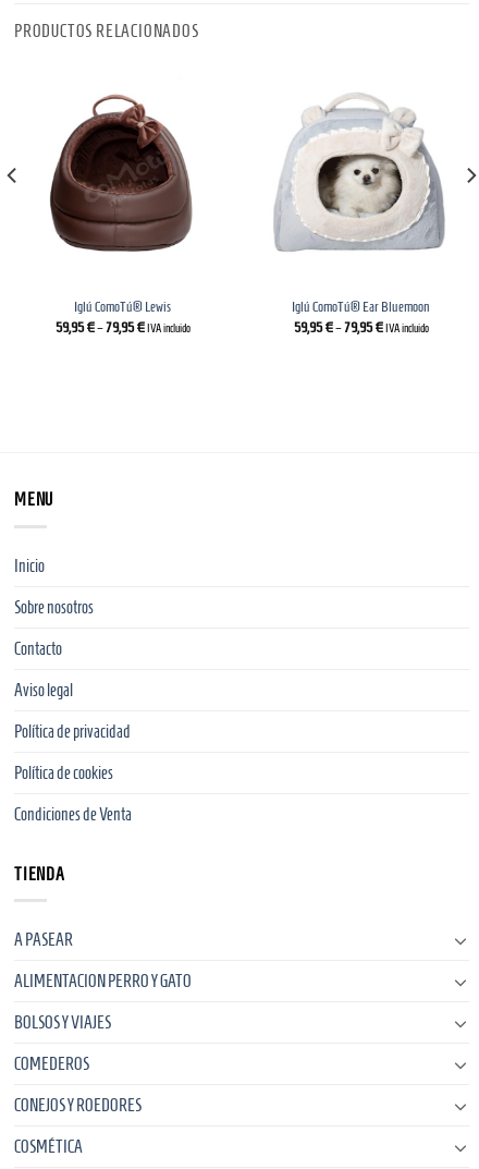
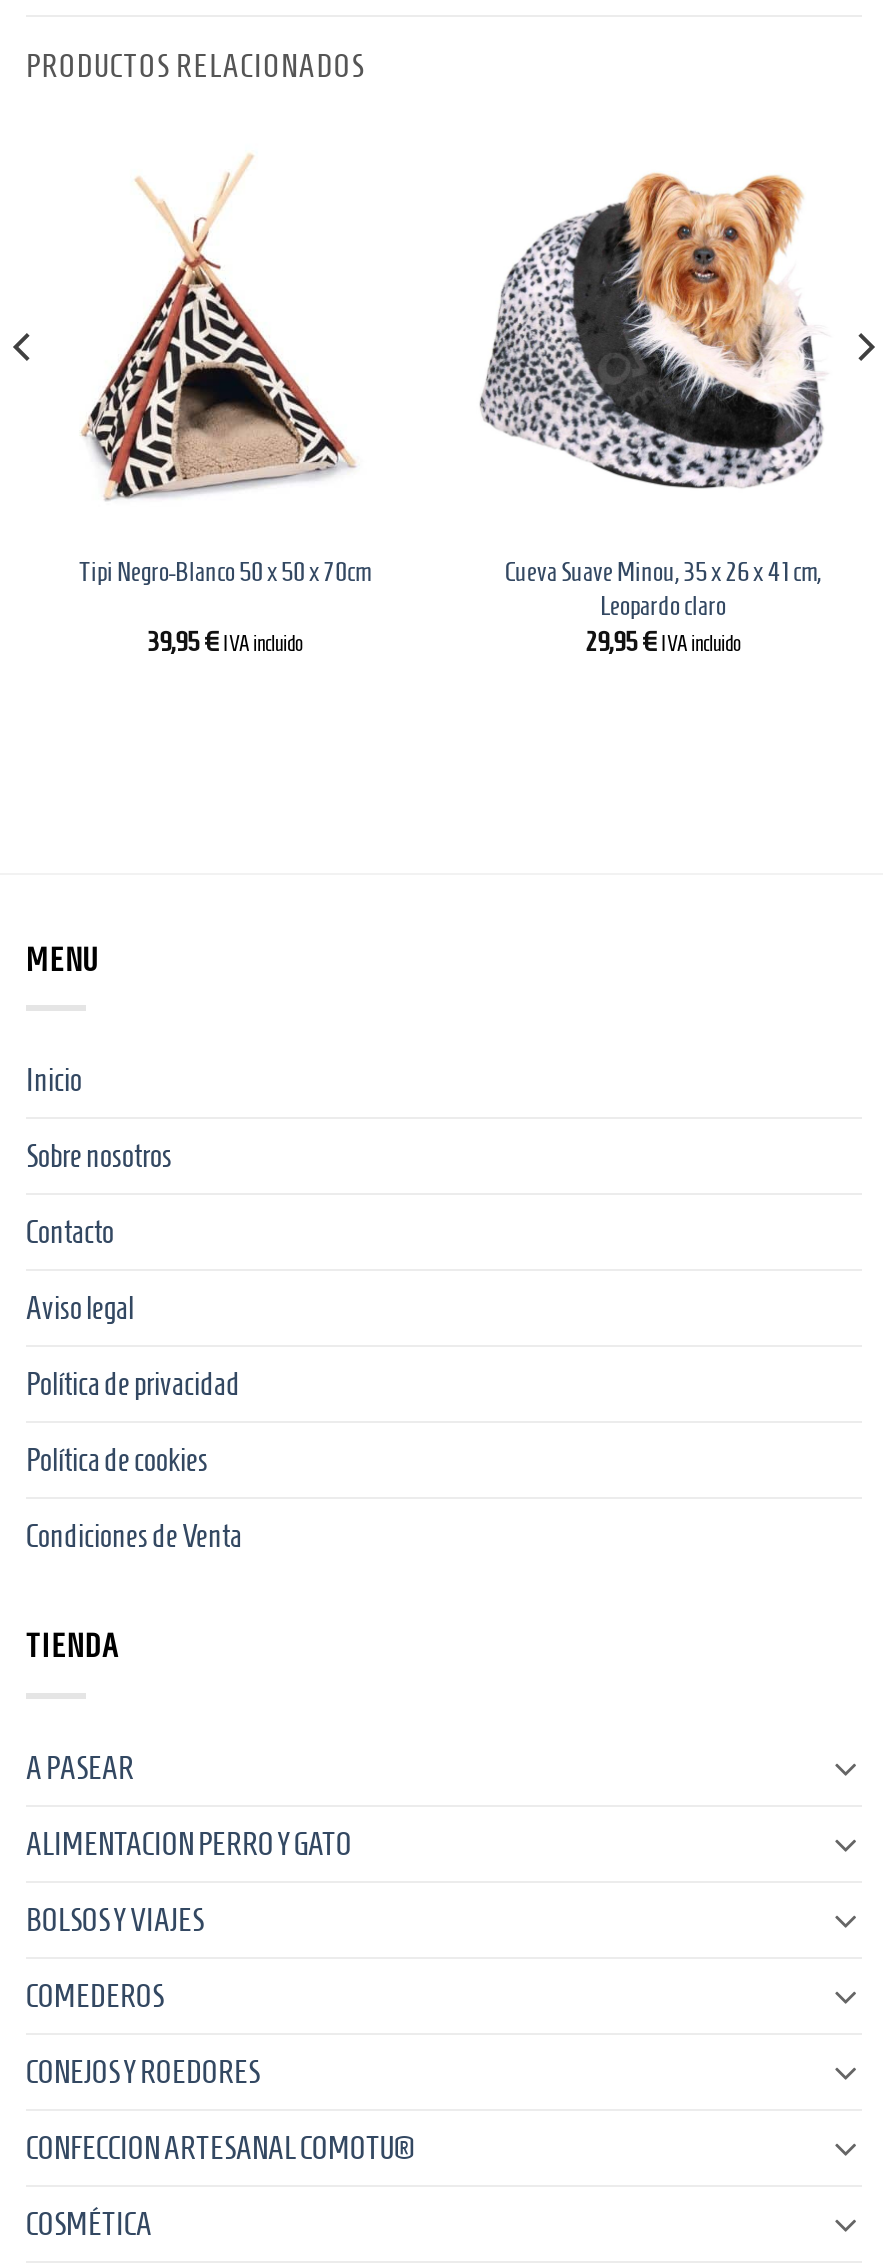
[49,95,193,253] [image] -> [80,153,356,501] [image]
[265,89,445,252] [image] -> [478,171,824,491] [image]
[55,299,190,335] Iglú ComoTú® Lewis | 59,95 €– 79,95 € IVA incluido -> [79,558,371,657] Tipi Negro-Blanco 50 x 50 x 70cm | 39,95 € IVA incluido
[292,299,430,335] Iglú ComoTú® Ear Bluemoon | 59,95 €– 79,95 € IVA incluido -> [505,556,821,657] Cueva Suave Minou, 35 x 26 x 41 cm, | Leopardo claro | 29,95 € IVA incluido
none -> [26,2130,414,2164] CONFECCION ARTESANAL COMOTU®

